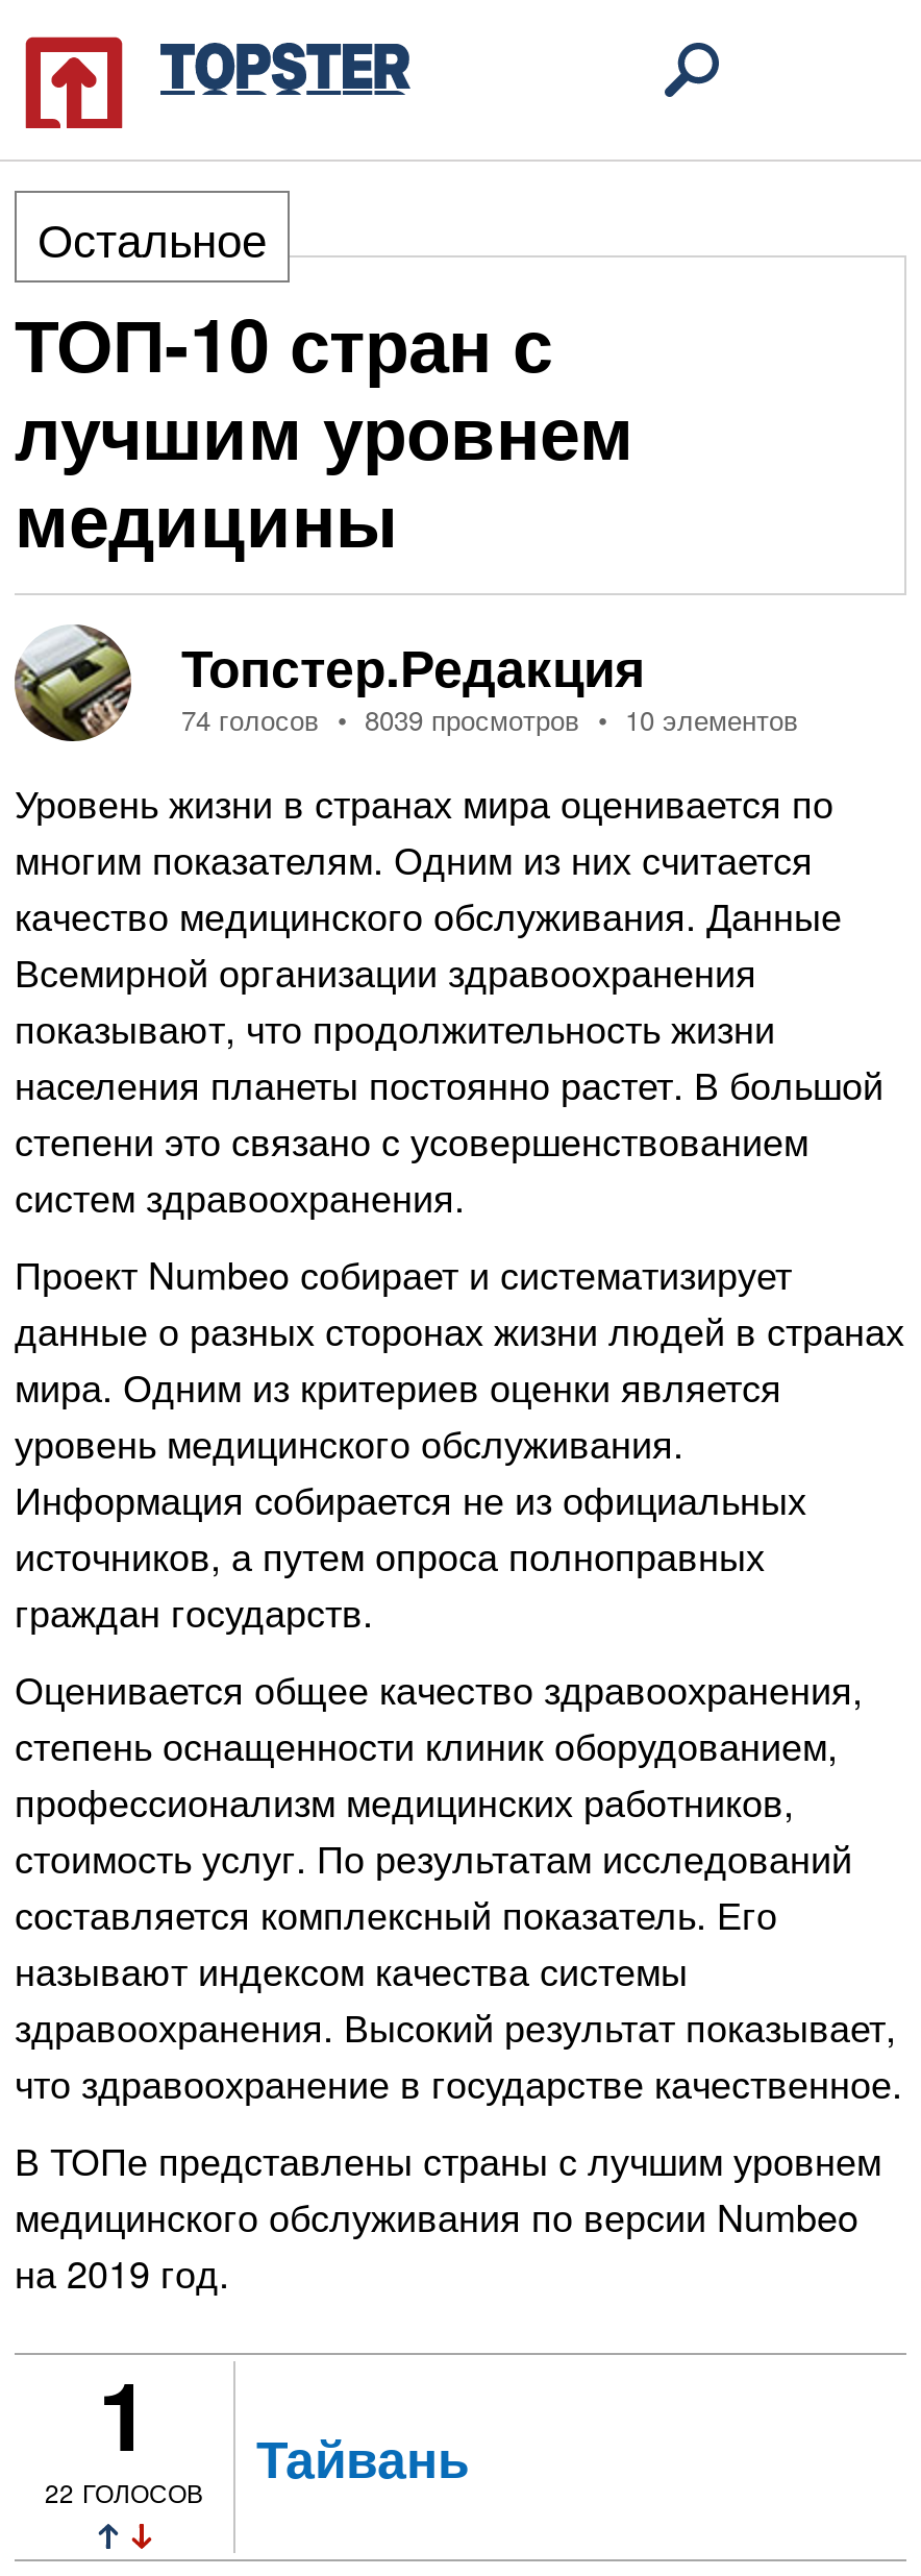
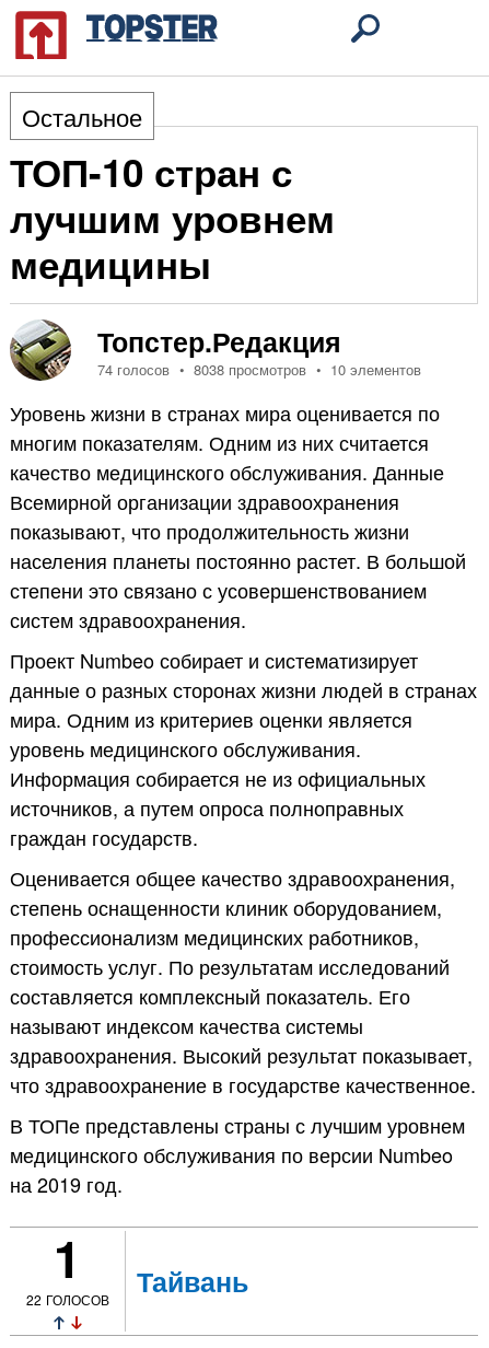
[181,700,798,739] 74 голосов 8039 просмотров 10 элементов -> [97,359,421,380] 74 голосов 8038 просмотров 10 элементов

